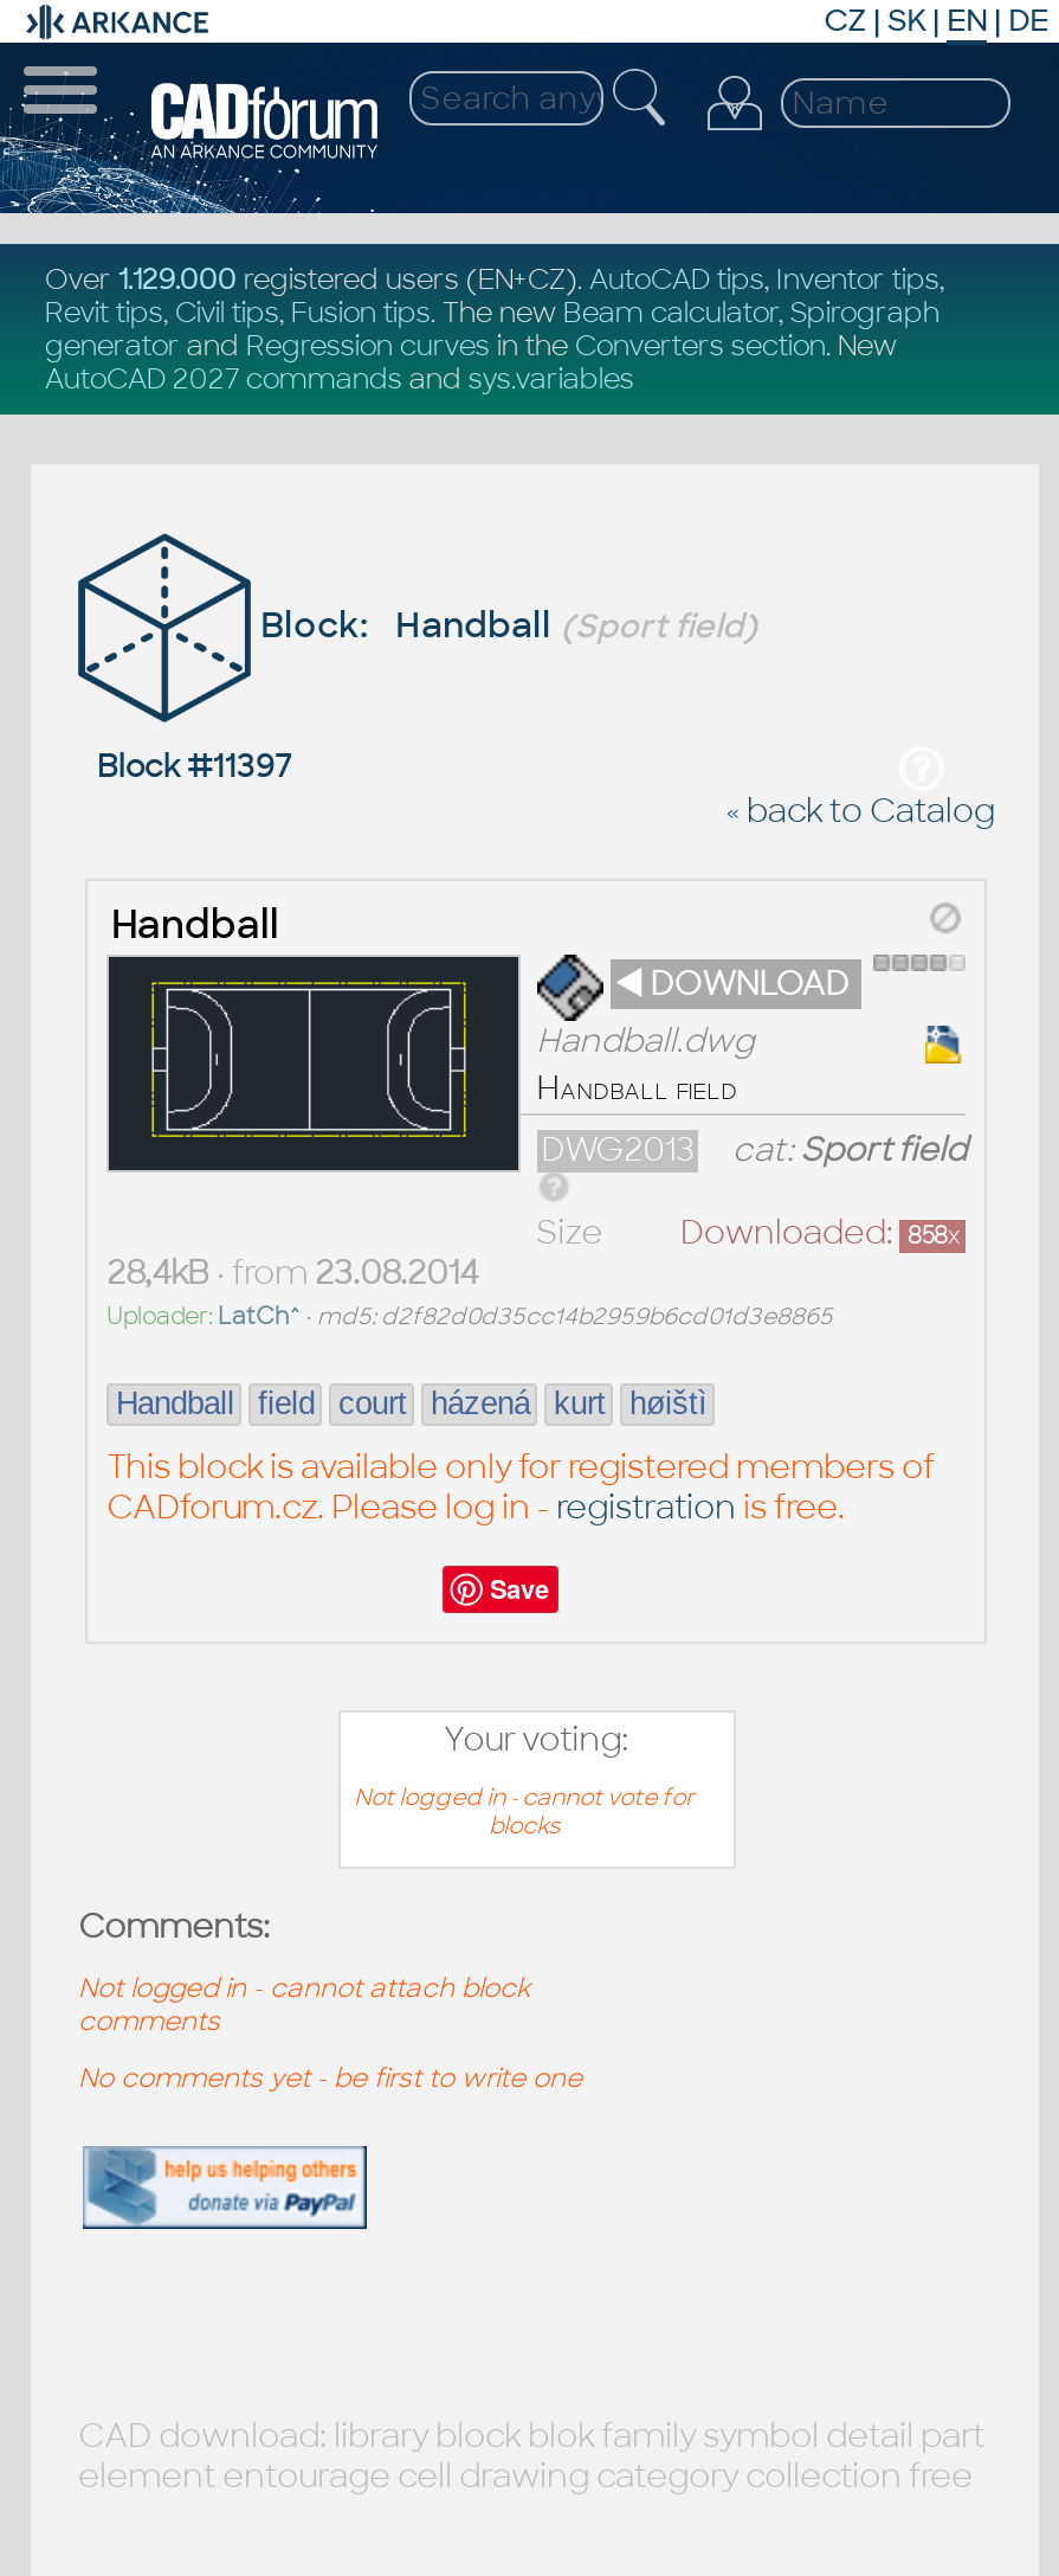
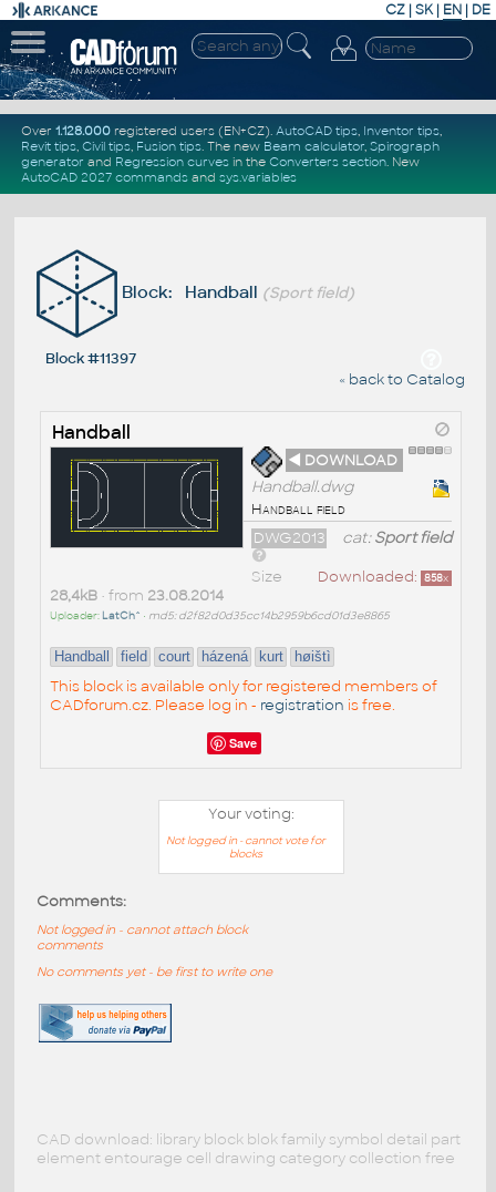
[44,263,939,296] Over 1.129.000 registered users (EN+CZ). AutoCAD tips, Inventor tips -> [21,123,439,138] Over 1.128.000 registered users (EN+CZ). AutoCAD tips, Inventor tips

